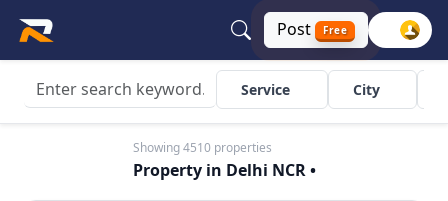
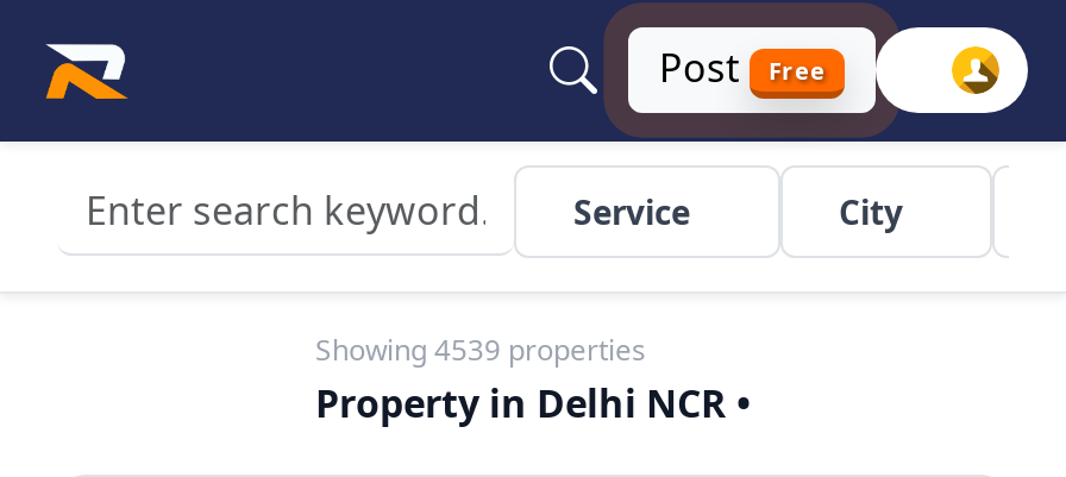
[132,139,271,156] Showing 4510 properties -> [315,329,646,370] Showing 4539 properties

